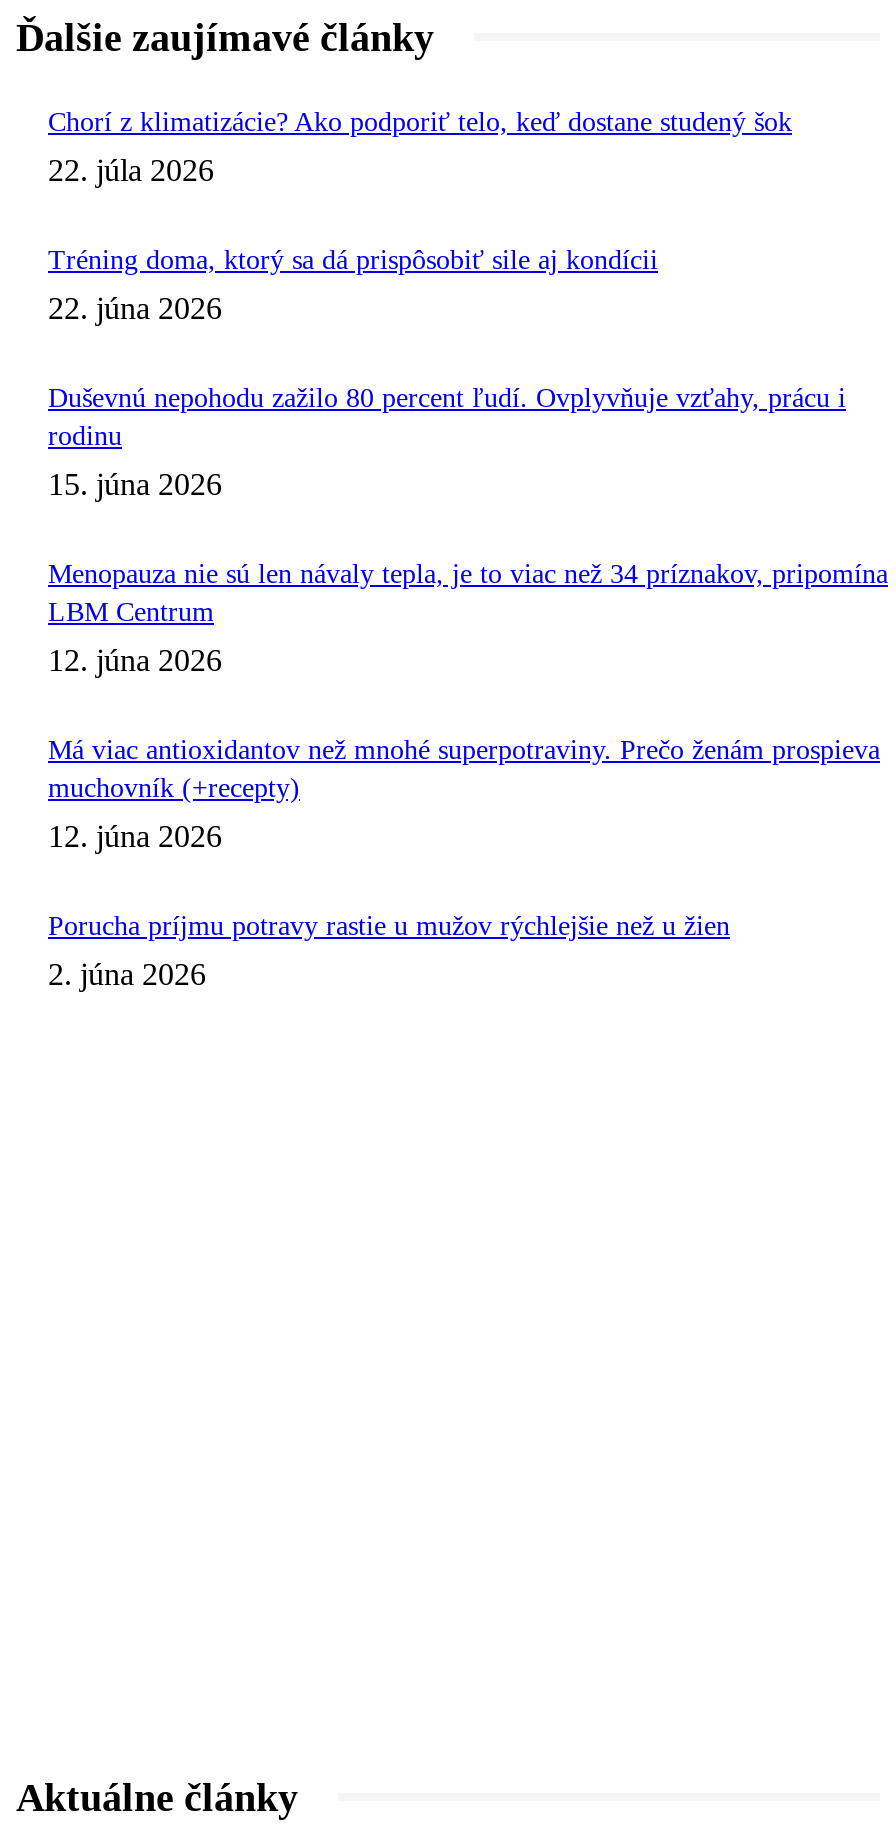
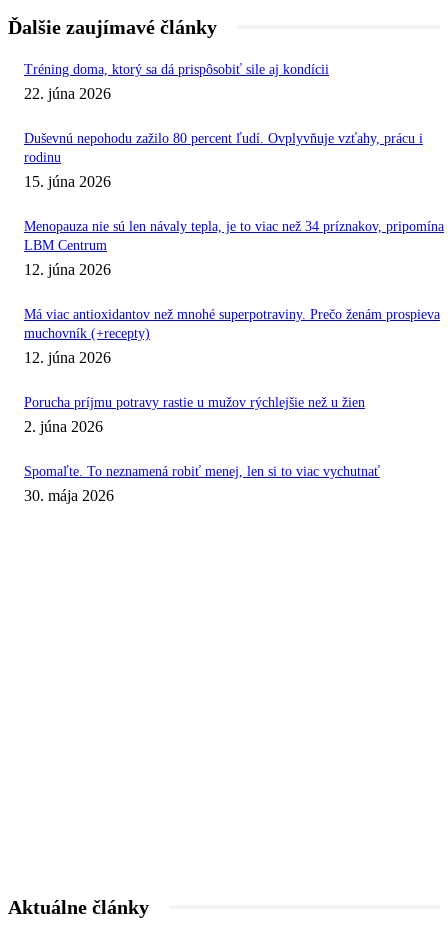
[48,106,792,186] Chorí z klimatizácie? Ako podporiť telo, keď dostane studený šok | 22. júla 2026 -> none
moved [48,244,888,990] -> [24,62,444,435]: Tréning doma, ktorý sa dá prispôsobiť sile aj kondícii | 22. júna 2026 | Duševnú nepohodu zažilo 80 percent ľudí. Ovplyvňuje vzťahy, prácu i | ... | Porucha príjmu potravy rastie u mužov rýchlejšie než u žien | 2. júna 2026
none -> [24,464,380,504] Spomaľte. To neznamená robiť menej, len si to viac vychutnať | 30. mája 2026

